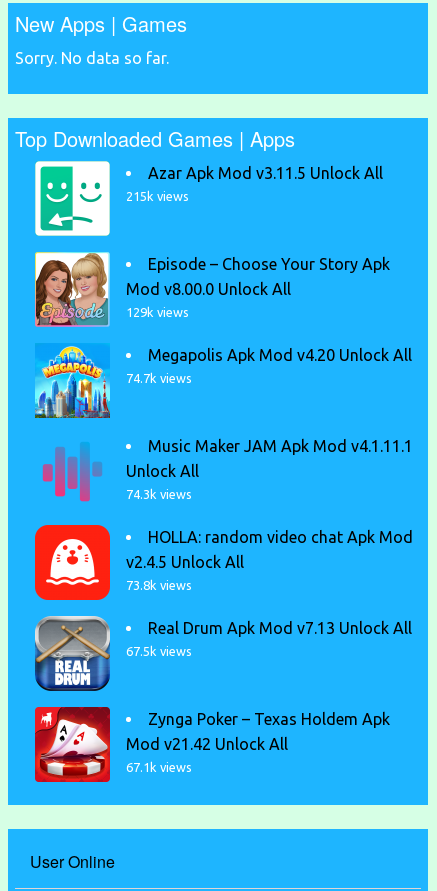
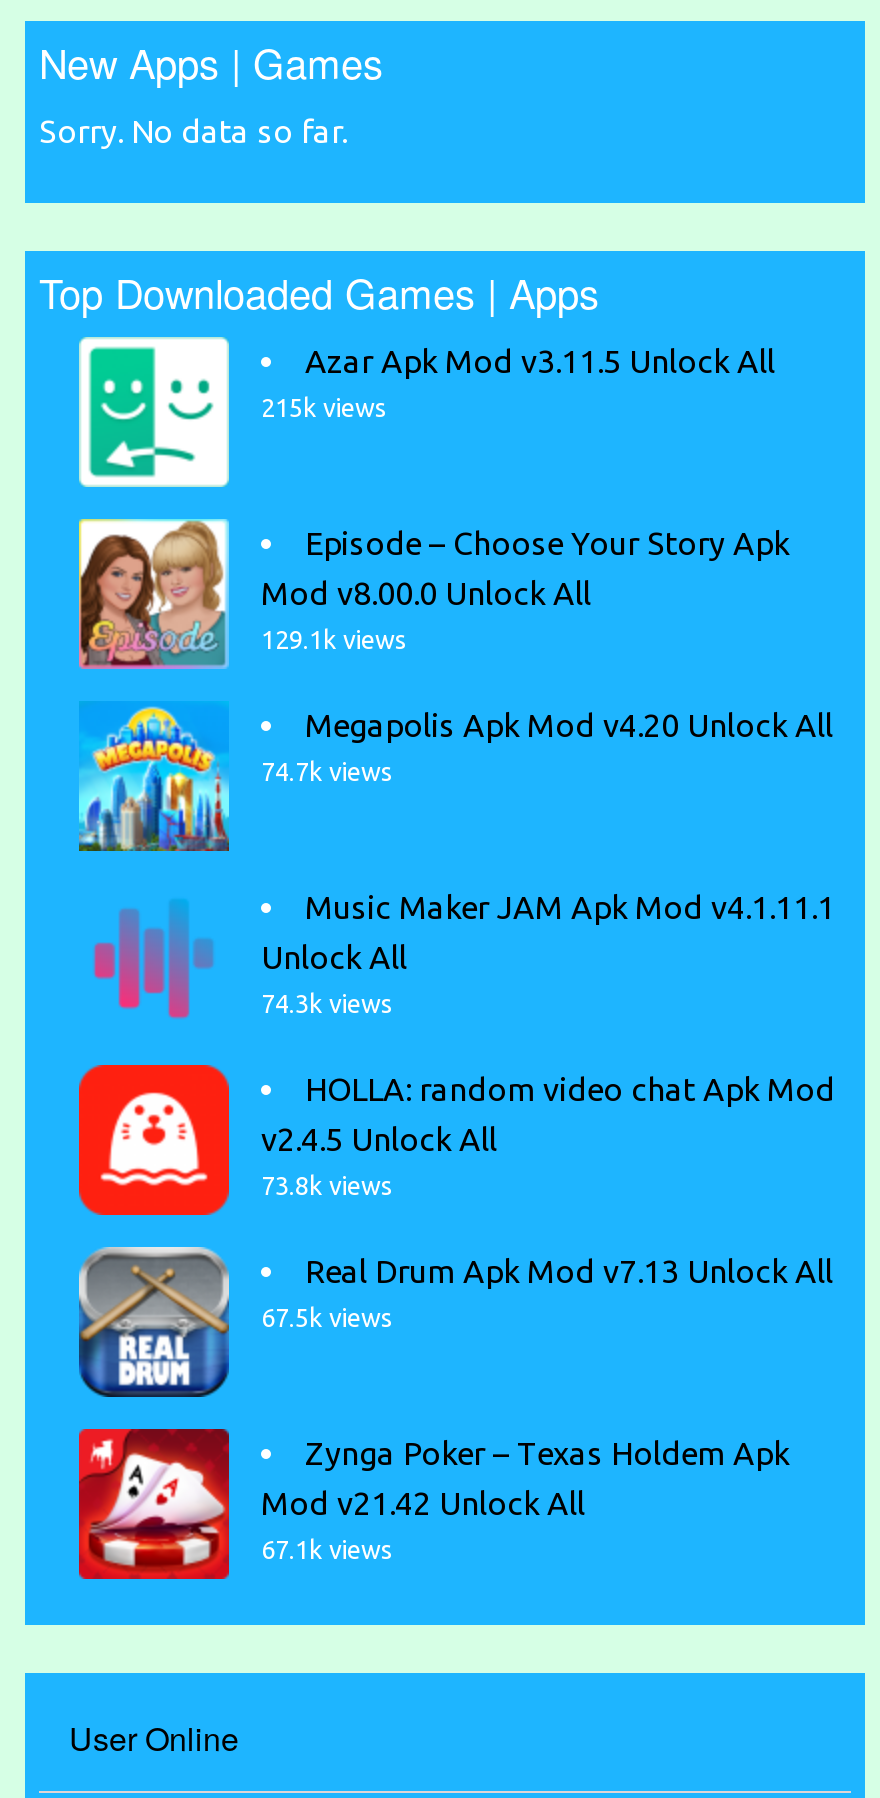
[126,305,189,319] 129k views -> [261,625,407,653] 129.1k views

